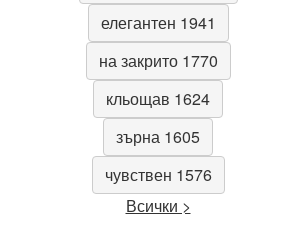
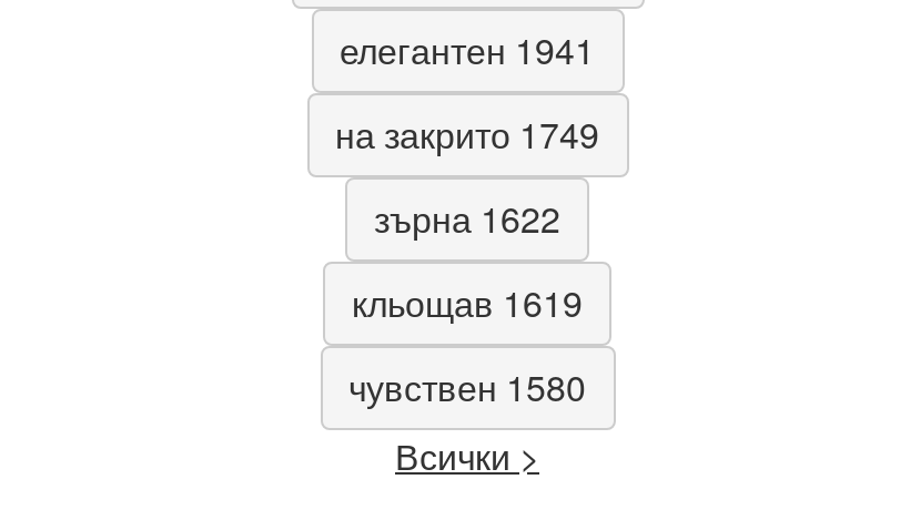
[98,49,217,72] на закрито 1770 -> [335,108,599,159] на закрито 1749
[106,87,210,110] кльощав 1624 -> [374,192,560,243] зърна 1622
[116,125,200,148] зърна 1605 -> [352,276,583,327] кльощав 1619
[104,163,211,186] чувствен 1576 -> [348,361,586,412] чувствен 1580

